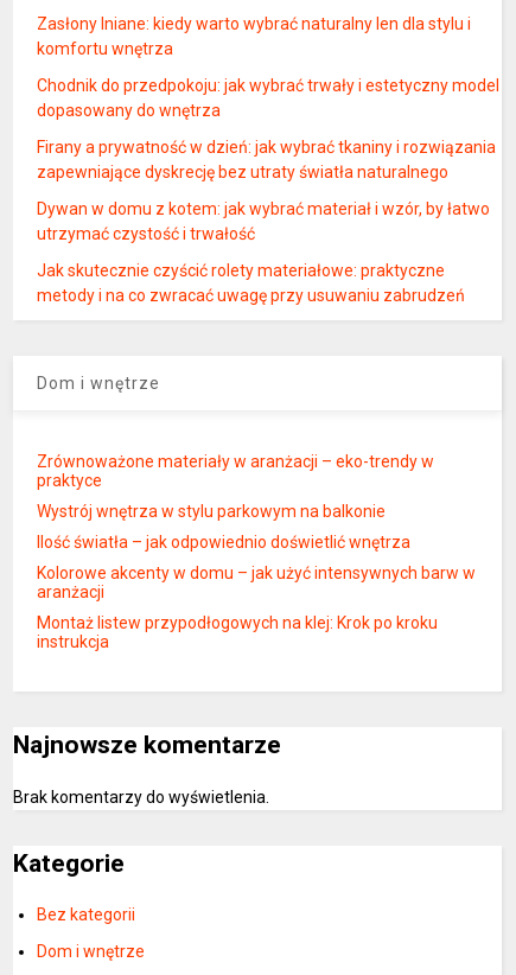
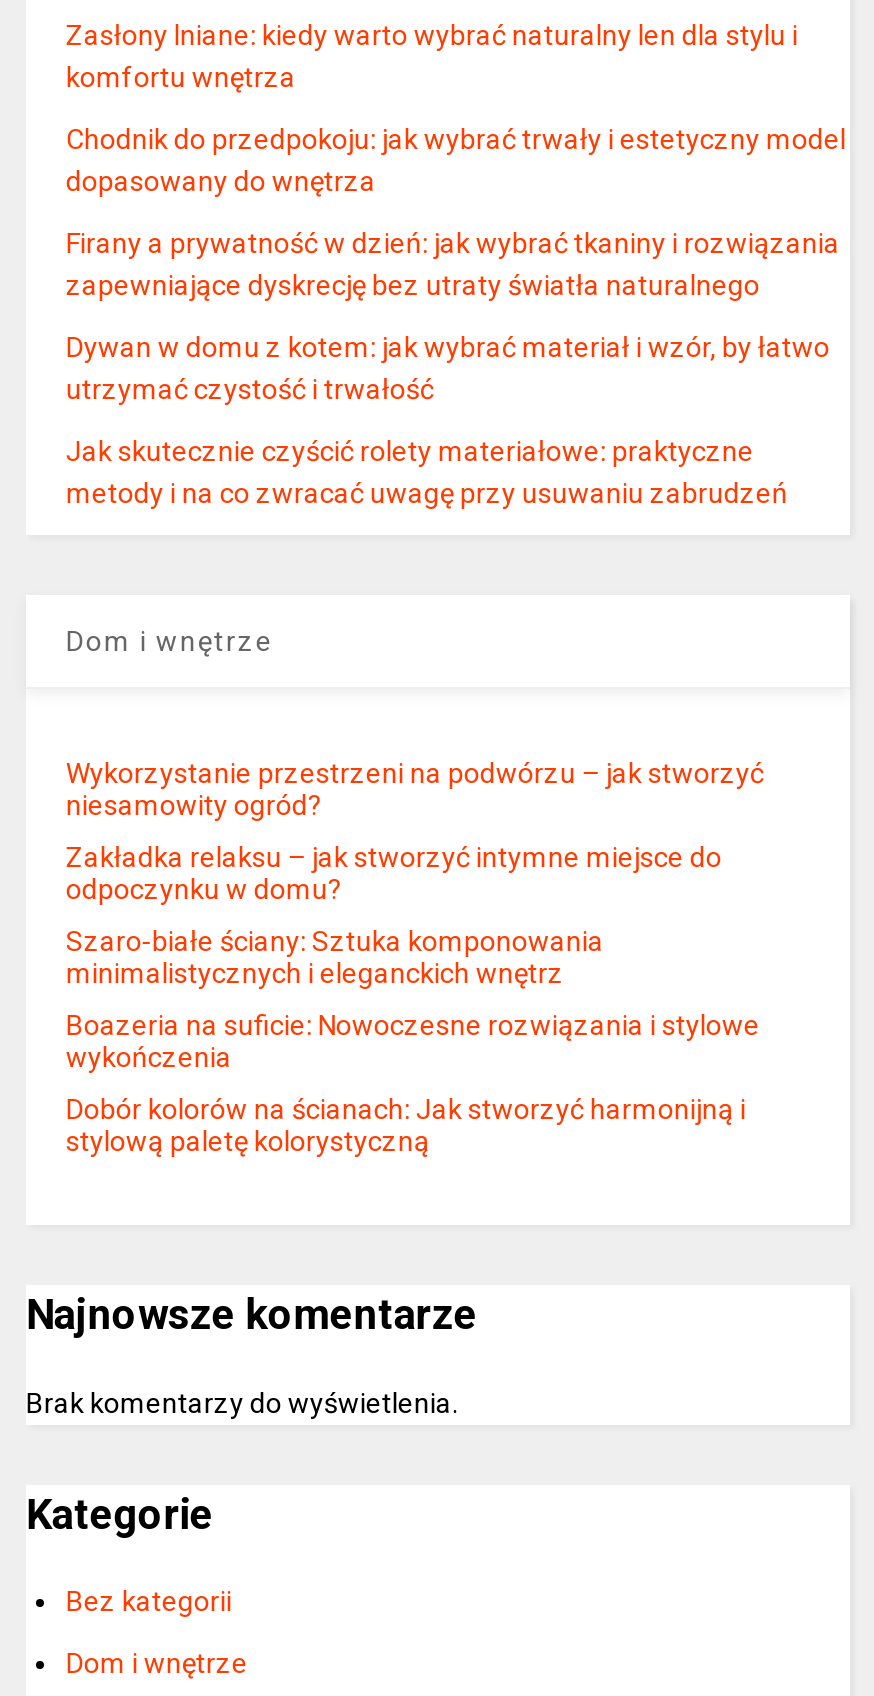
[37,452,434,490] Zrównoważone materiały w aranżacji – eko-trendy w | praktyce -> [66,758,764,822] Wykorzystanie przestrzeni na podwórzu – jak stworzyć | niesamowity ogród?
[37,502,385,521] Wystrój wnętrza w stylu parkowym na balkonie -> [66,842,722,906] Zakładka relaksu – jak stworzyć intymne miejsce do | odpoczynku w domu?
[37,533,410,552] Ilość światła – jak odpowiednio doświetlić wnętrza -> [66,926,604,990] Szaro-białe ściany: Sztuka komponowania | minimalistycznych i eleganckich wnętrz
[37,564,476,602] Kolorowe akcenty w domu – jak użyć intensywnych barw w | aranżacji -> [66,1010,760,1074] Boazeria na suficie: Nowoczesne rozwiązania i stylowe | wykończenia
[37,614,438,652] Montaż listew przypodłogowych na klej: Krok po kroku | instrukcja -> [66,1094,746,1158] Dobór kolorów na ścianach: Jak stworzyć harmonijną i | stylową paletę kolorystyczną

